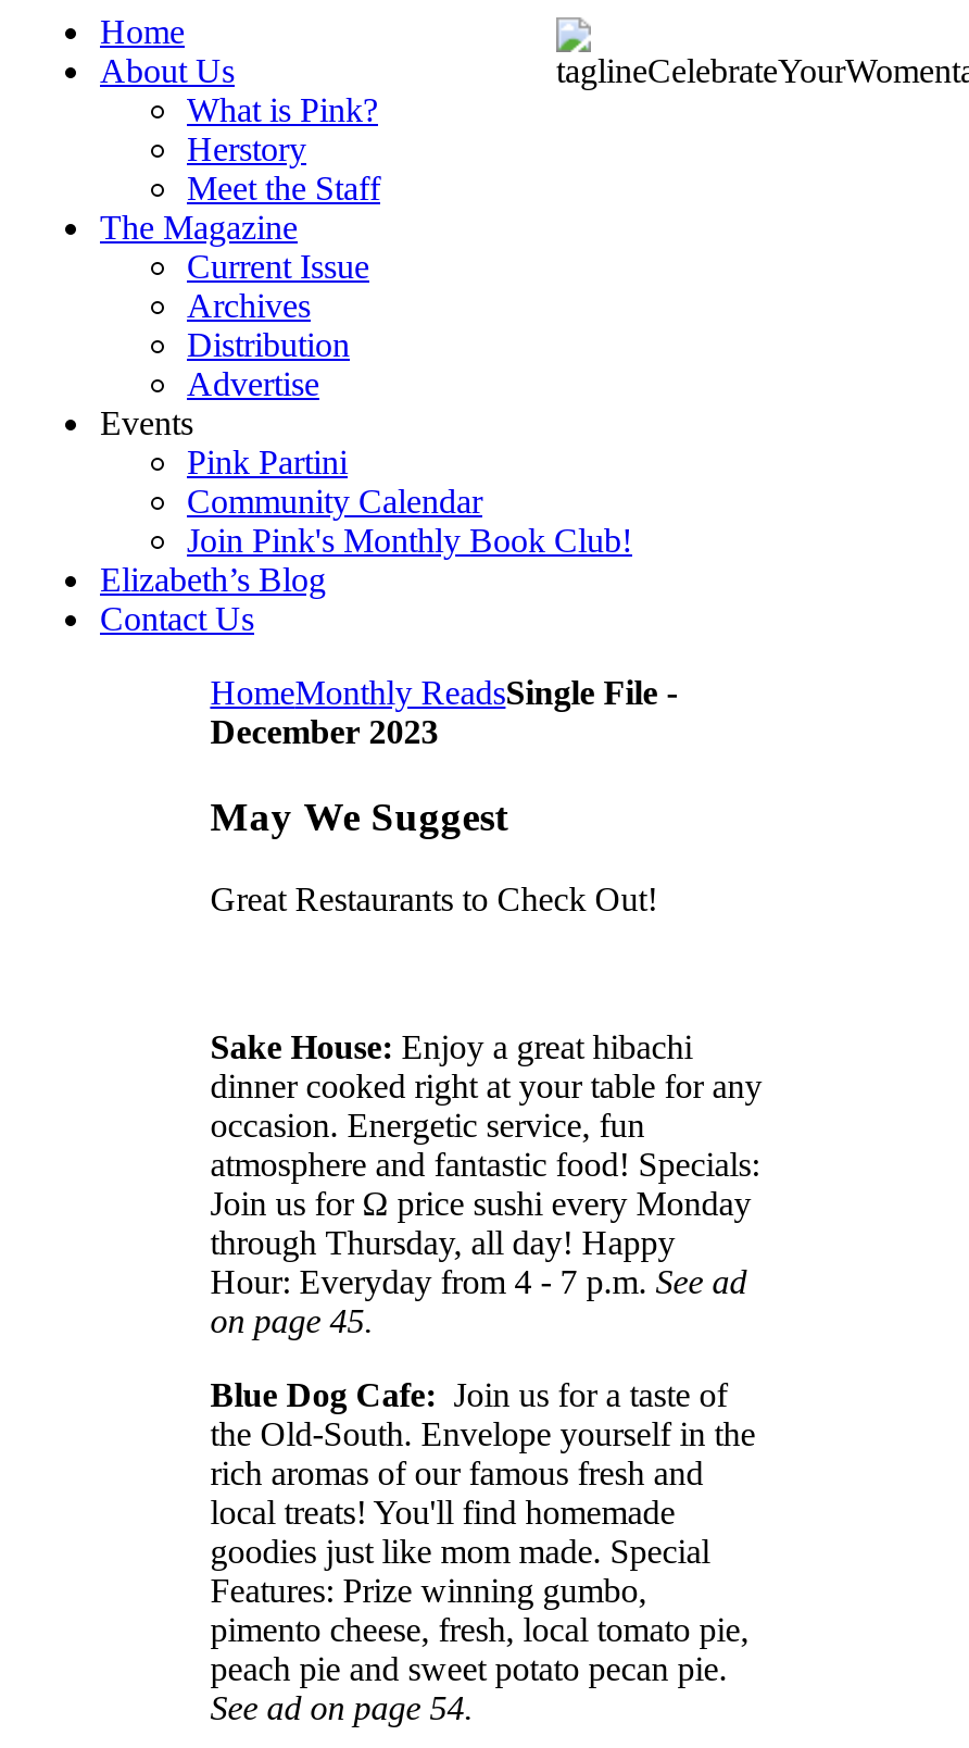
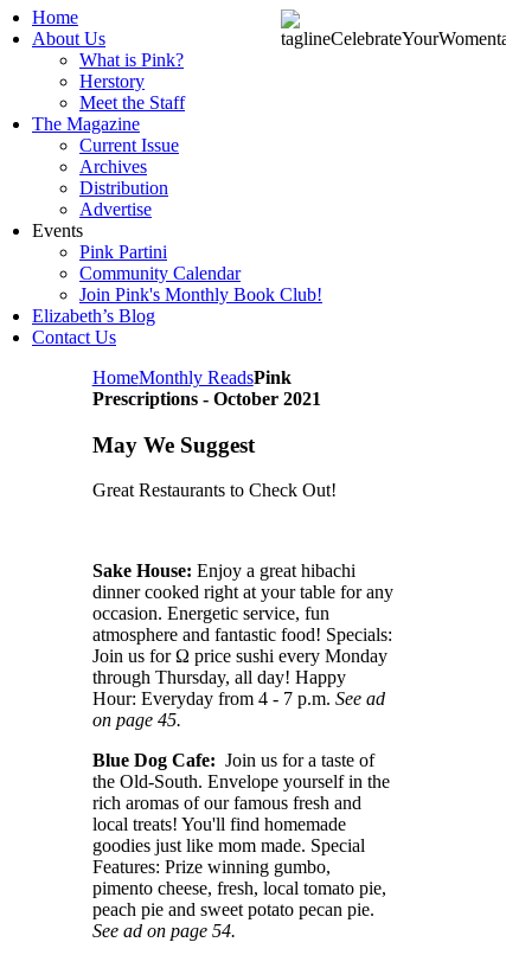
[210,674,677,750] HomeMonthly ReadsSingle File - | December 2023 -> [92,367,321,409] HomeMonthly ReadsPink | Prescriptions - October 2021

